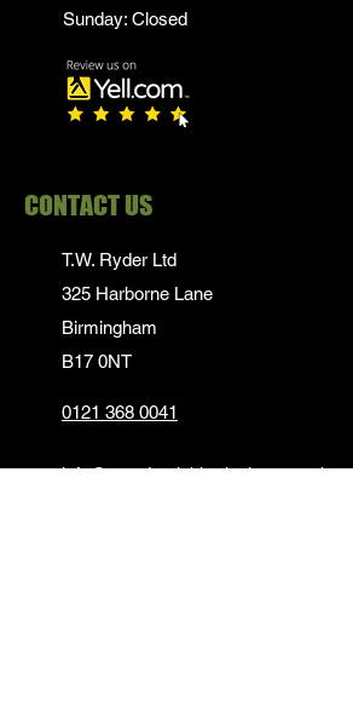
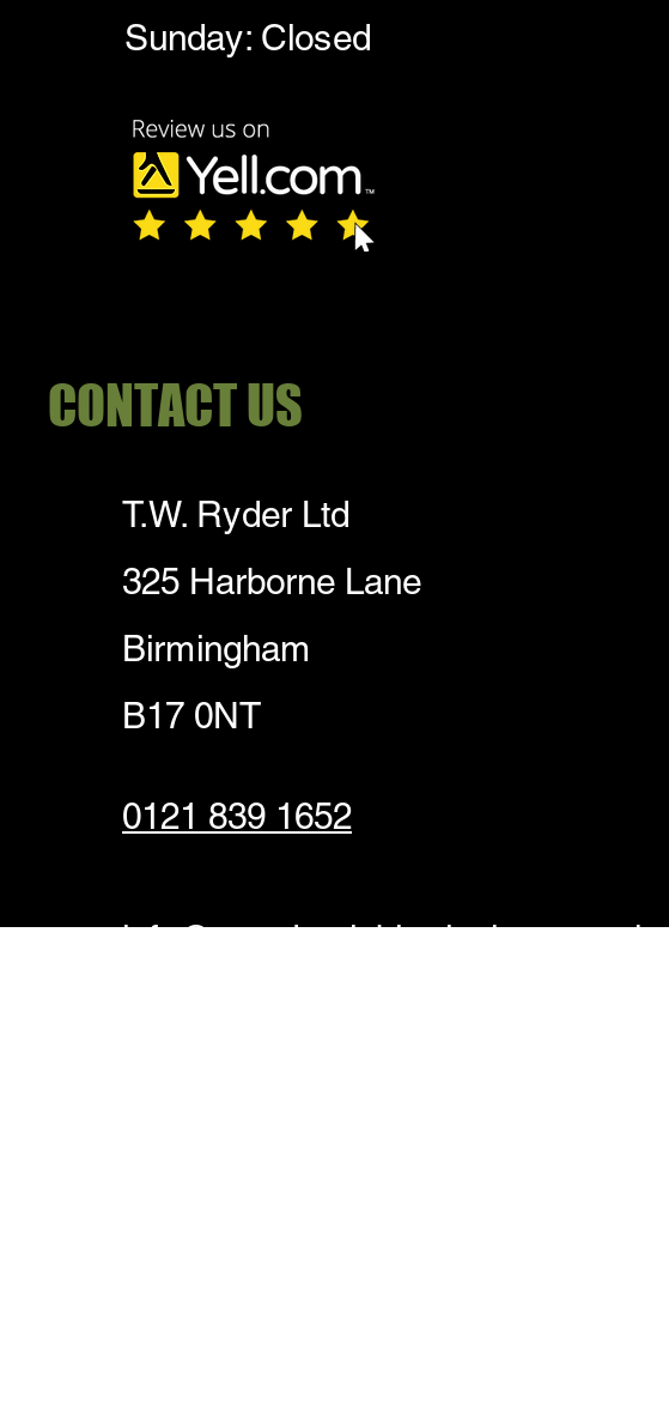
[62,402,178,422] 0121 368 0041 -> [122,795,352,836] 0121 839 1652

